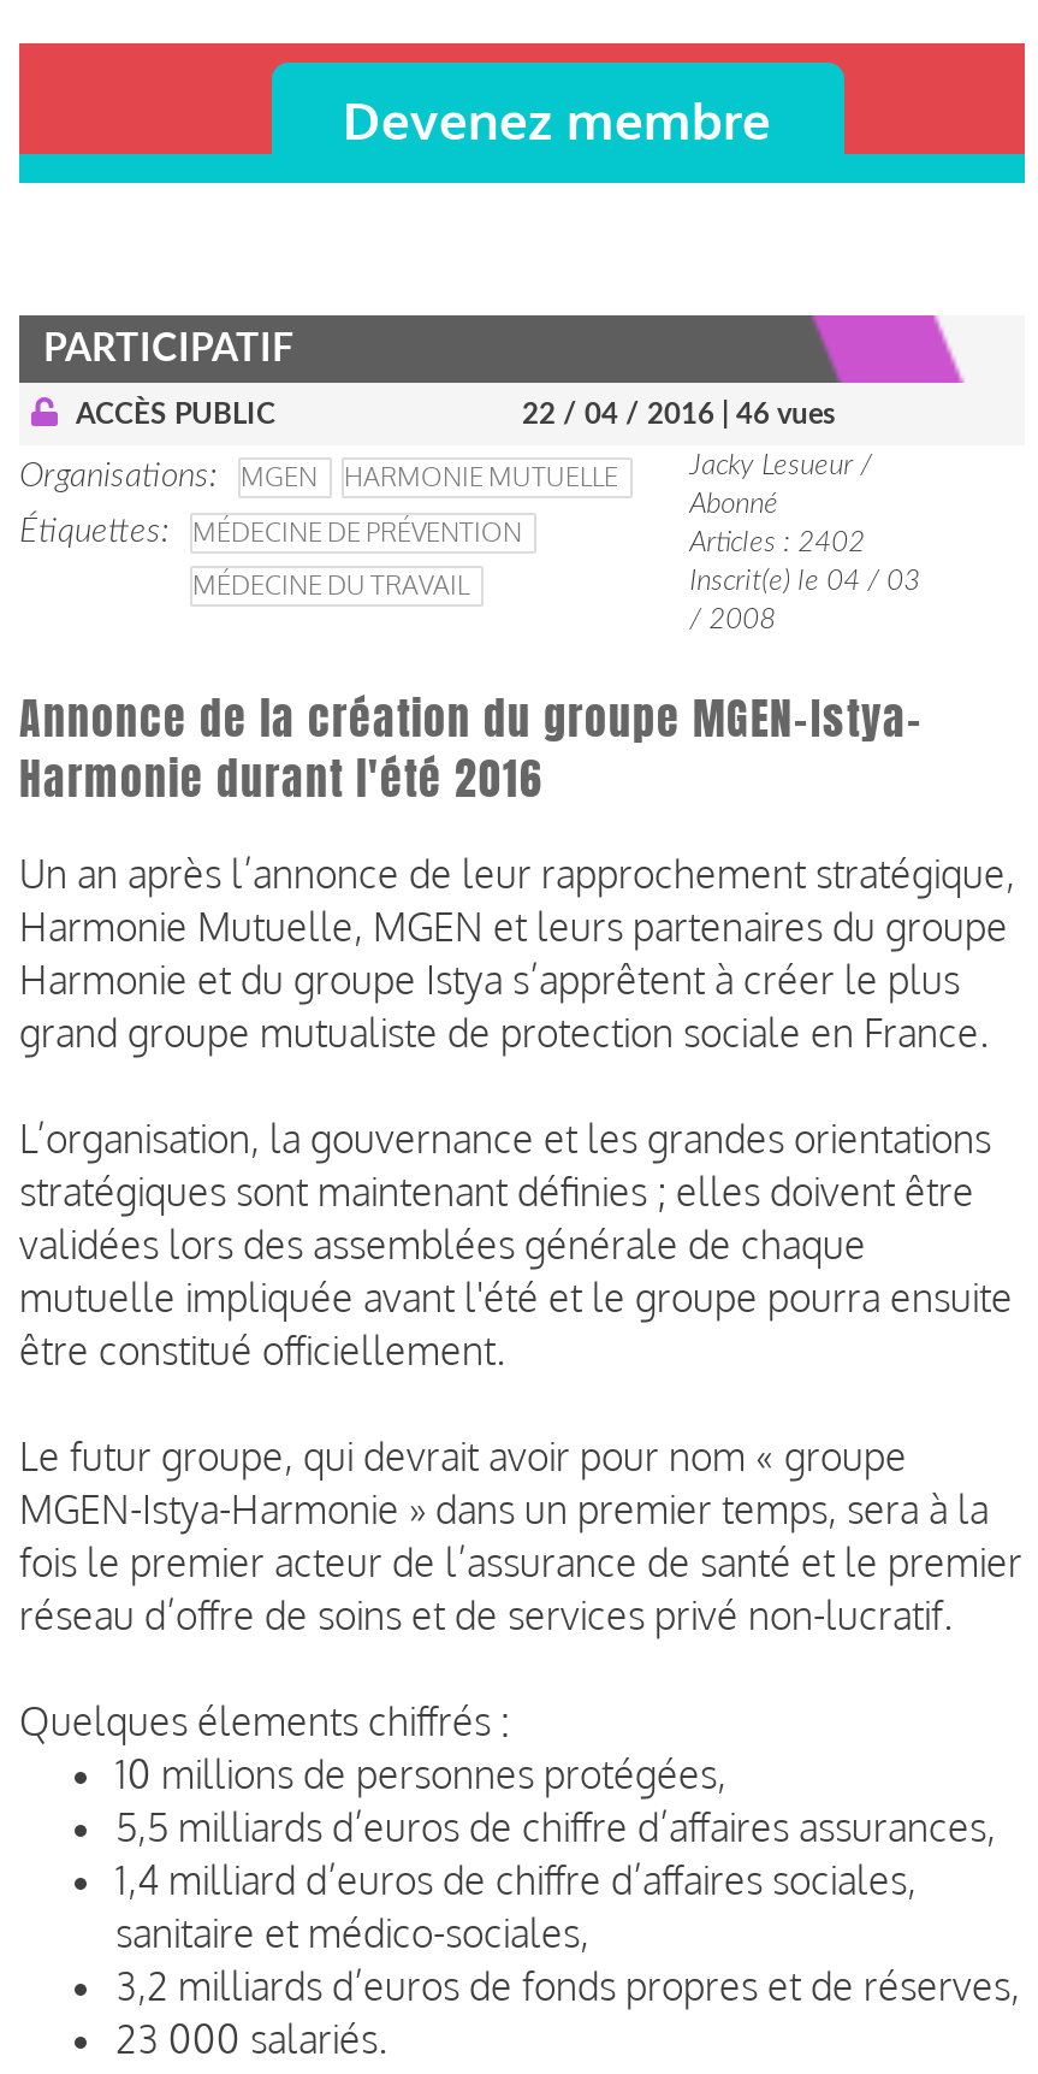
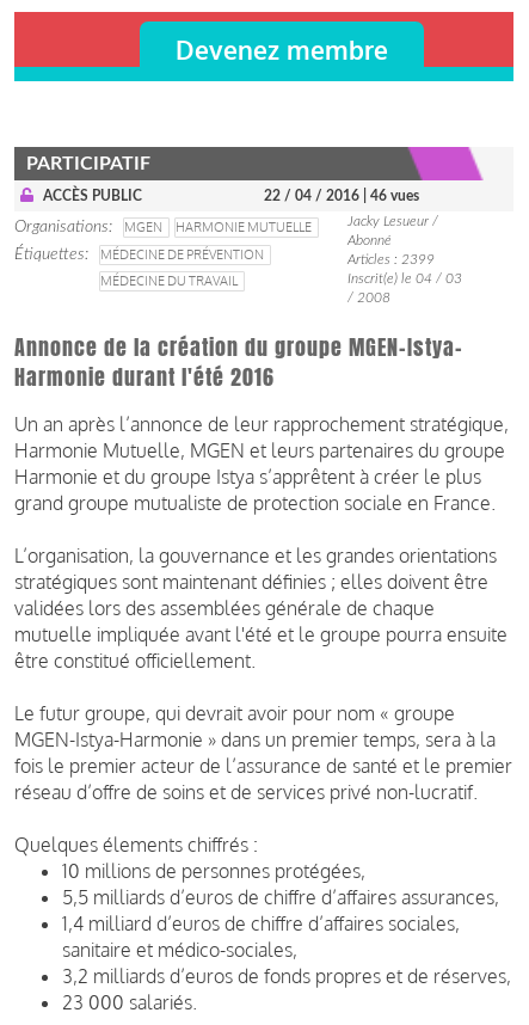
[690,527,865,556] Articles : 2402 -> [347,252,434,266] Articles : 2399

